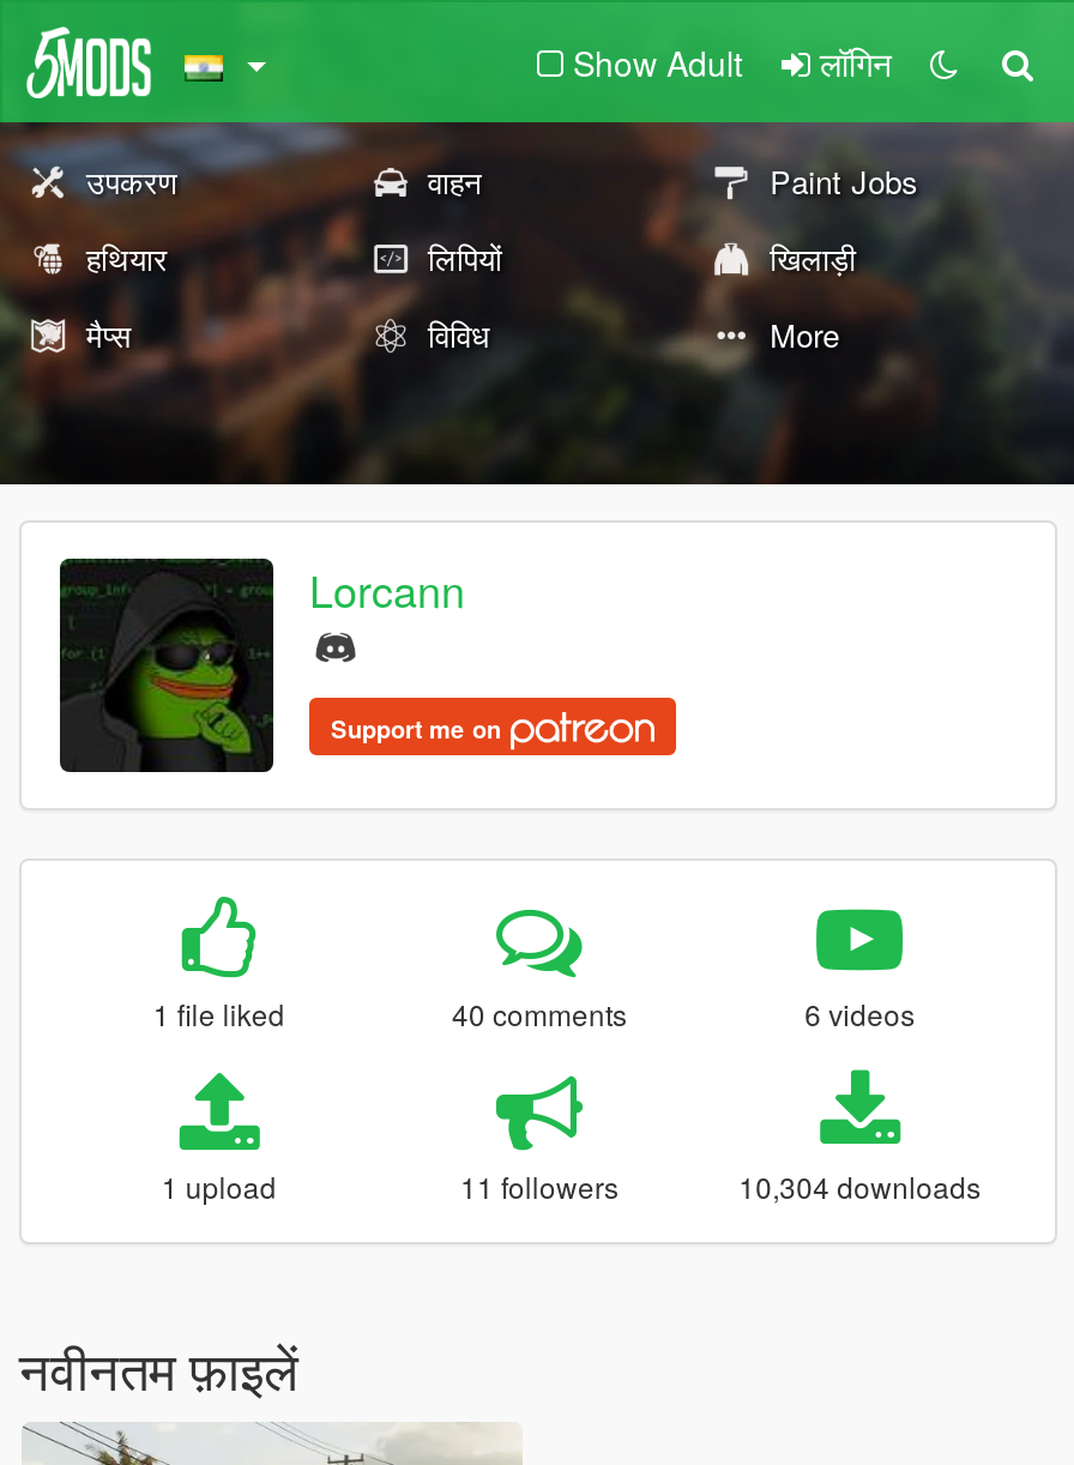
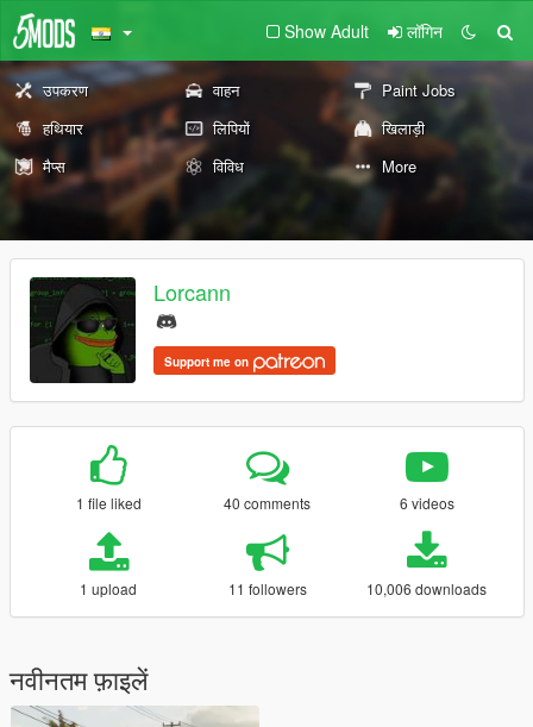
[739,1165,981,1206] 10,304 downloads -> [367,578,487,598] 10,006 downloads

